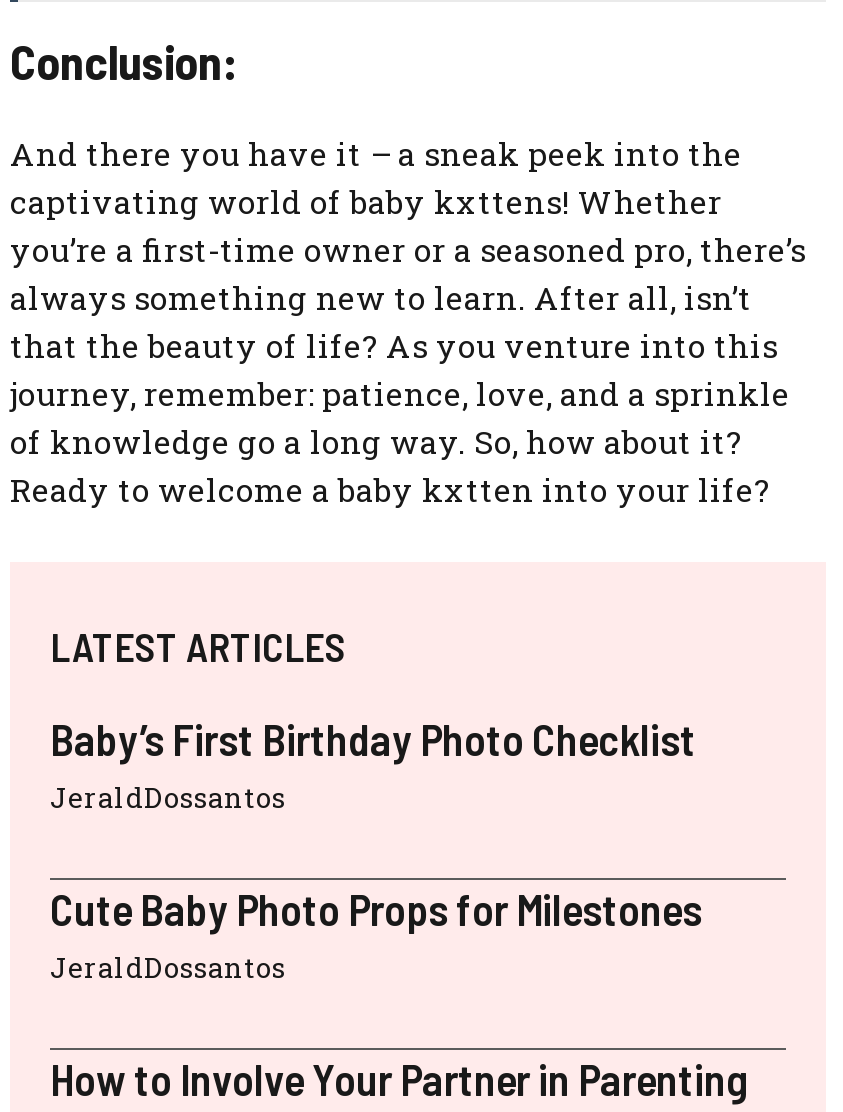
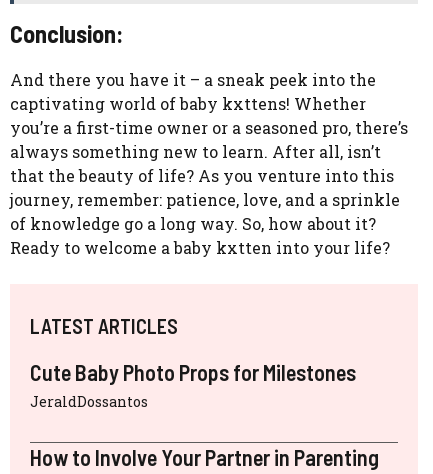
[50,712,696,816] Baby’s First Birthday Photo Checklist | JeraldDossantos -> none

